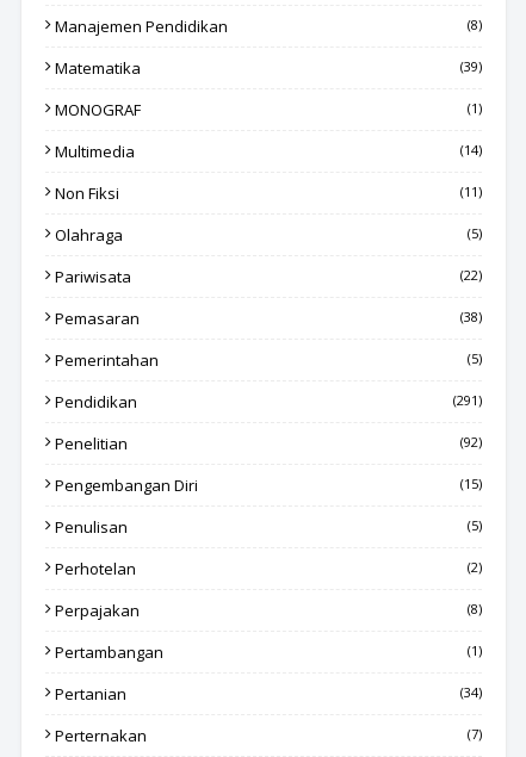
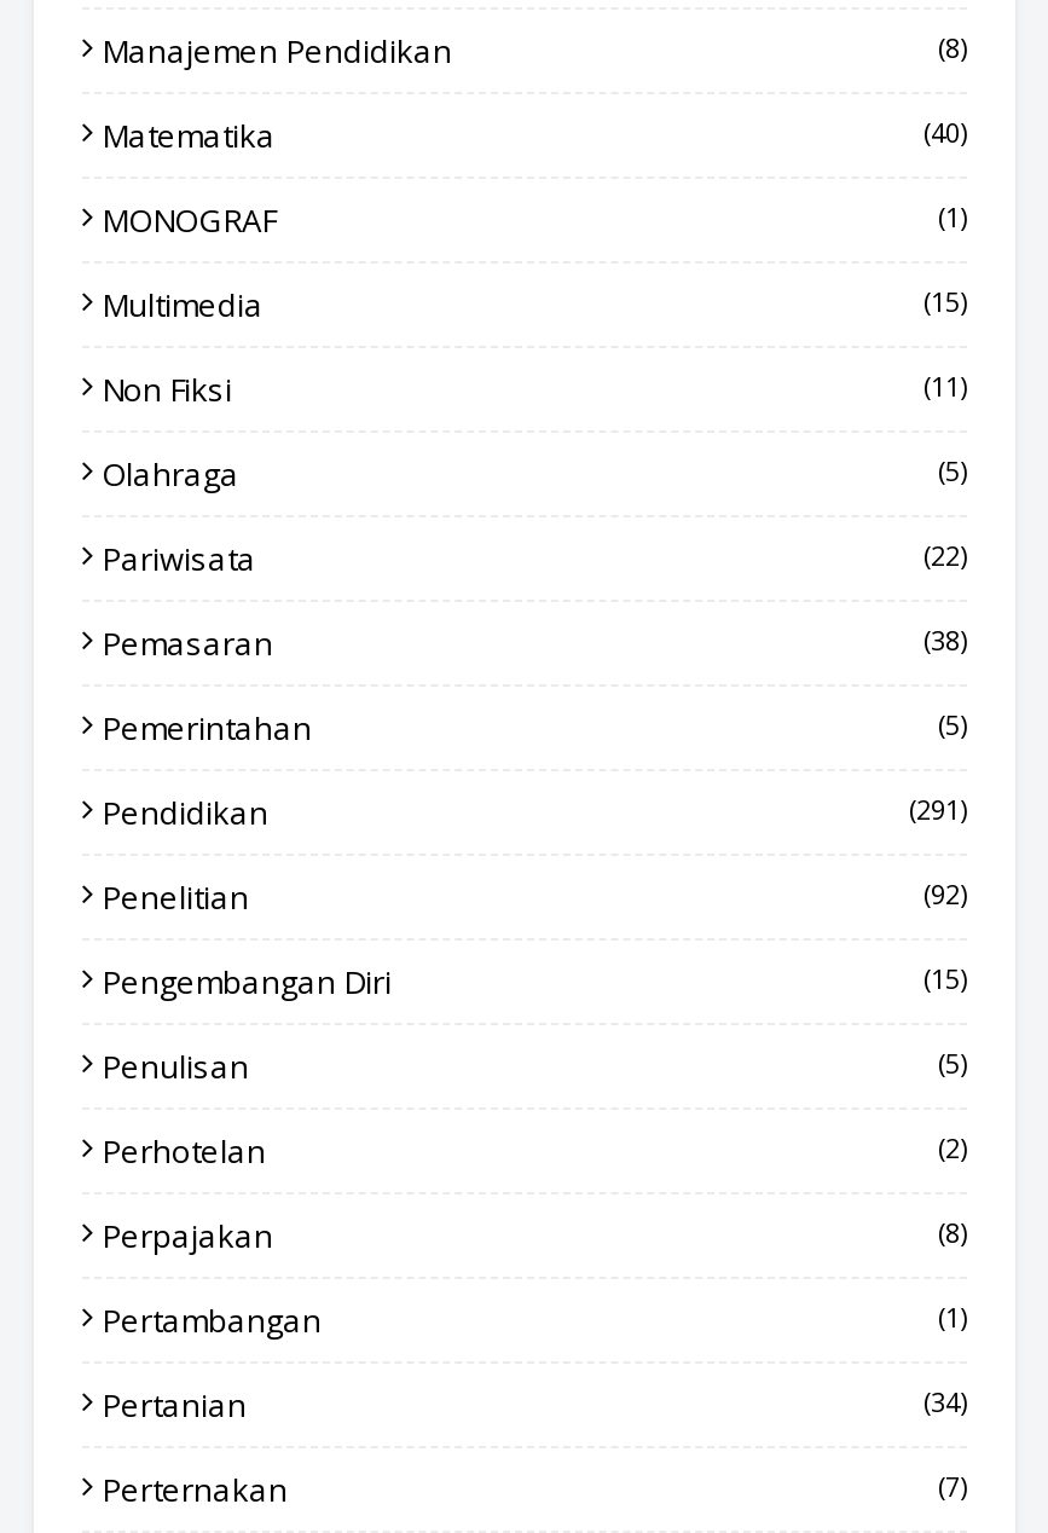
[460,57,482,75] (39) -> [923,114,967,150] (40)
[460,141,482,159] (14) -> [923,283,967,319] (15)

